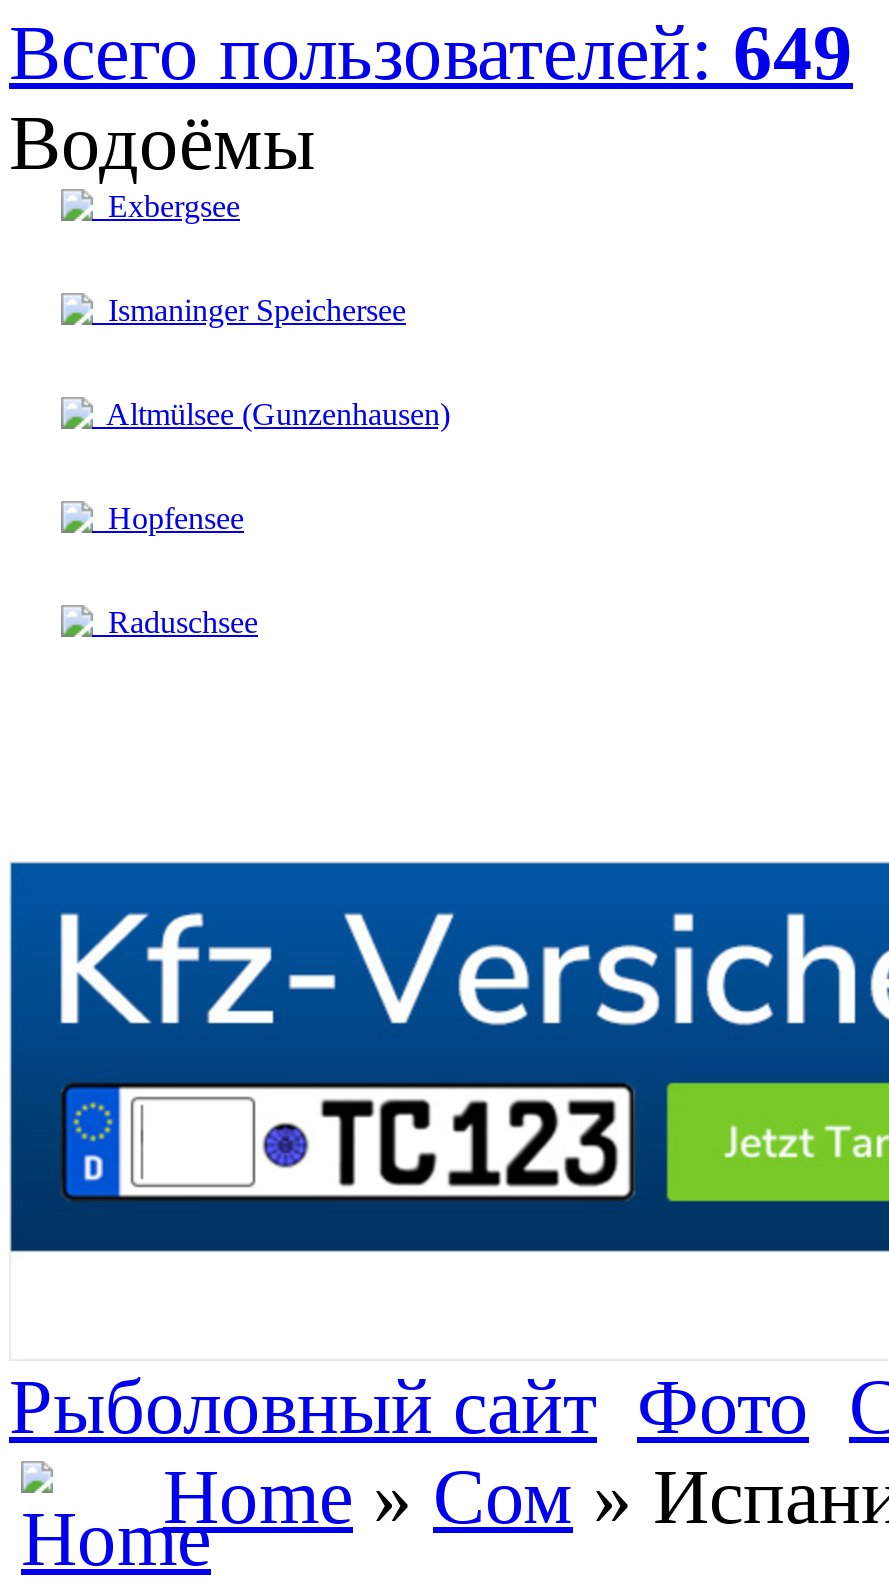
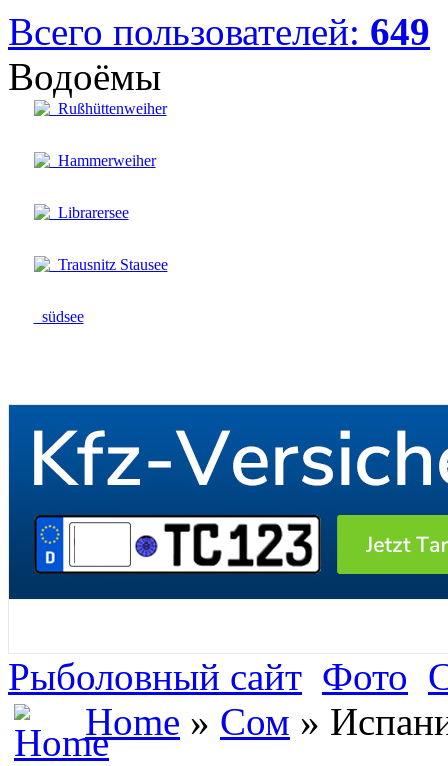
[92,188,240,222] Exbergsee -> [49,100,166,117] Rußhüttenweiher
[92,292,406,326] Ismaninger Speichersee -> [49,152,155,169] Hammerweiher
[92,396,450,430] Altmülsee (Gunzenhausen) -> [49,204,128,221] Librarersee
[92,500,244,534] Hopfensee -> [49,256,167,273] Trausnitz Stausee
[92,604,258,638] Raduschsee -> [33,308,83,325] südsee

